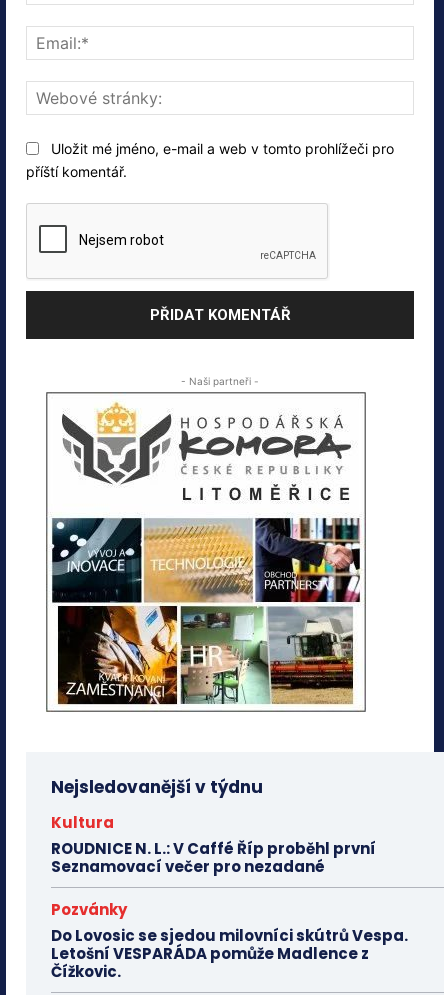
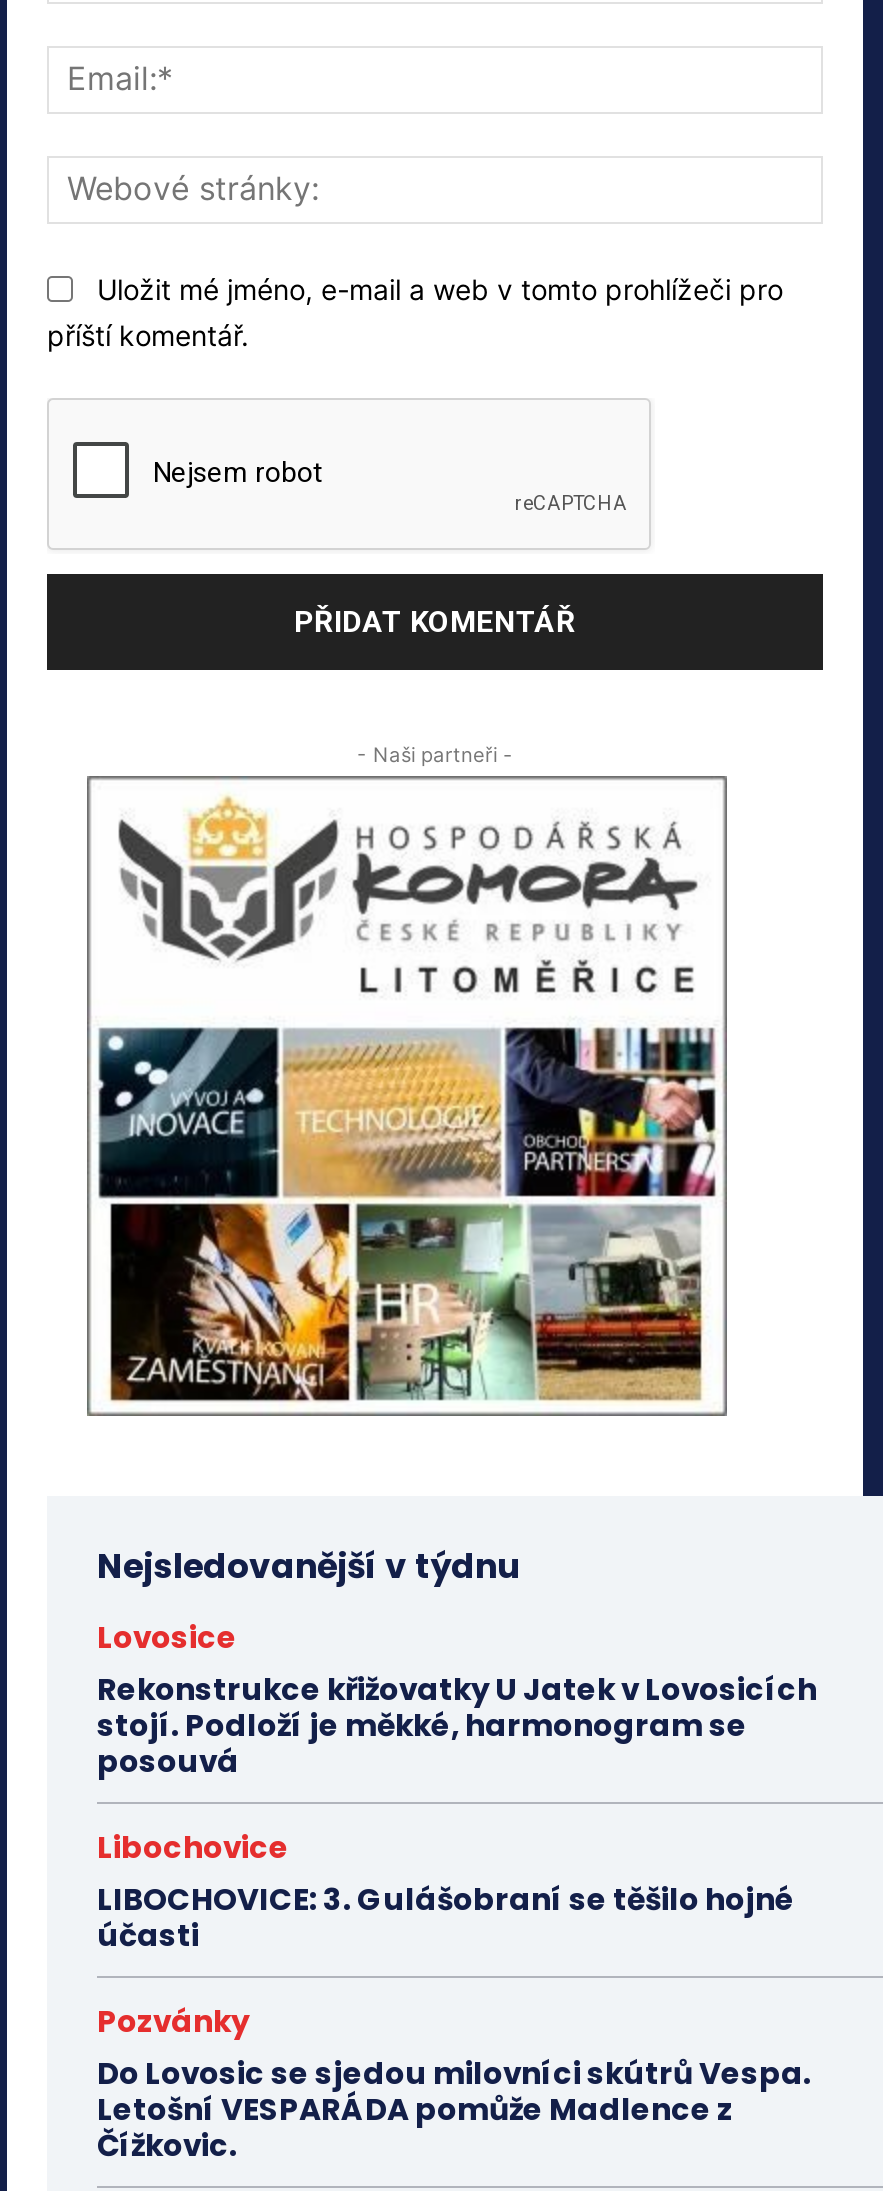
[51,812,376,877] Kultura | ROUDNICE N. L.: V Caffé Říp proběhl první | Seznamovací večer pro nezadané -> [97,1616,817,1956] Lovosice | Rekonstrukce křižovatky U Jatek v Lovosicích | stojí. Podloží je měkké, harmonogram se | posouvá | Libochovice | LIBOCHOVICE: 3. Gulášobraní se těšilo hojné | účasti

